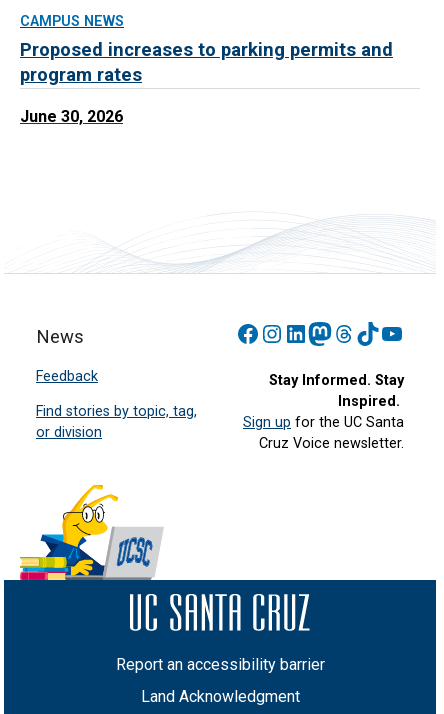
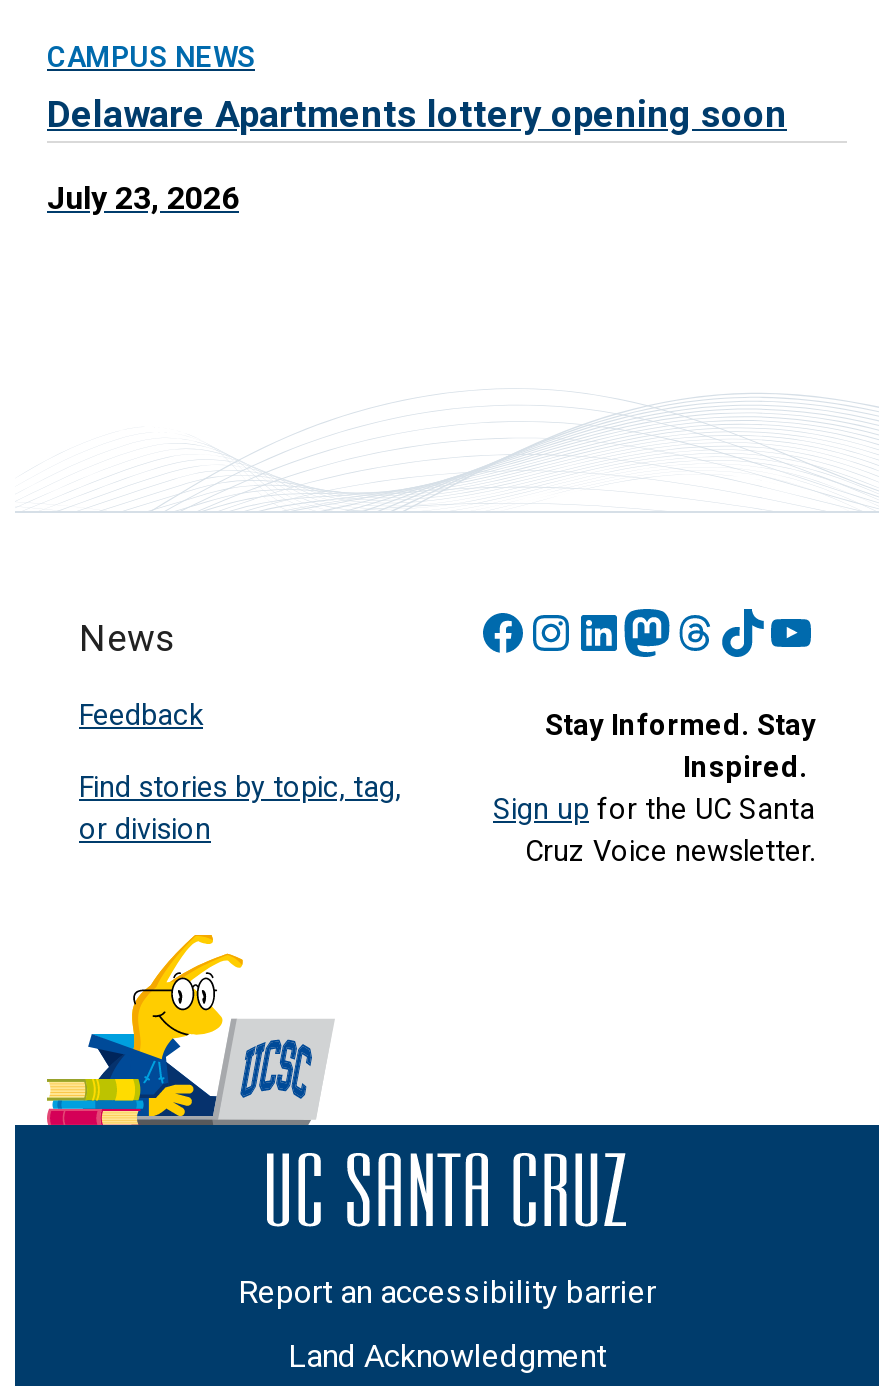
[20,39,393,86] Proposed increases to parking permits and | program rates -> [47,92,787,136] Delaware Apartments lottery opening soon
[20,107,123,126] June 30, 2026 -> [47,178,239,216] July 23, 2026

